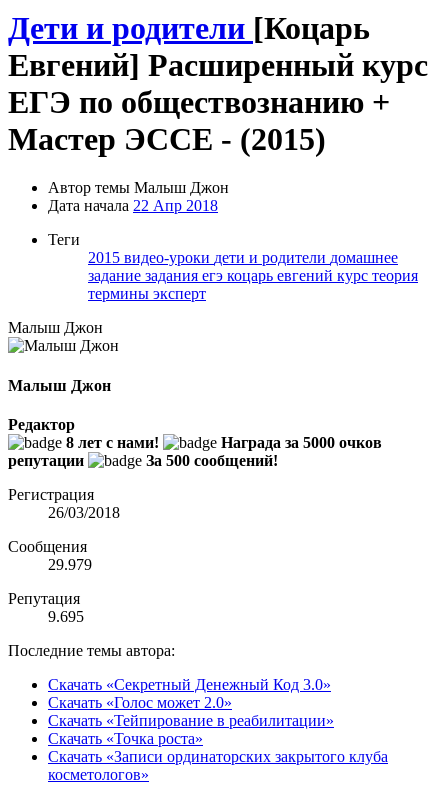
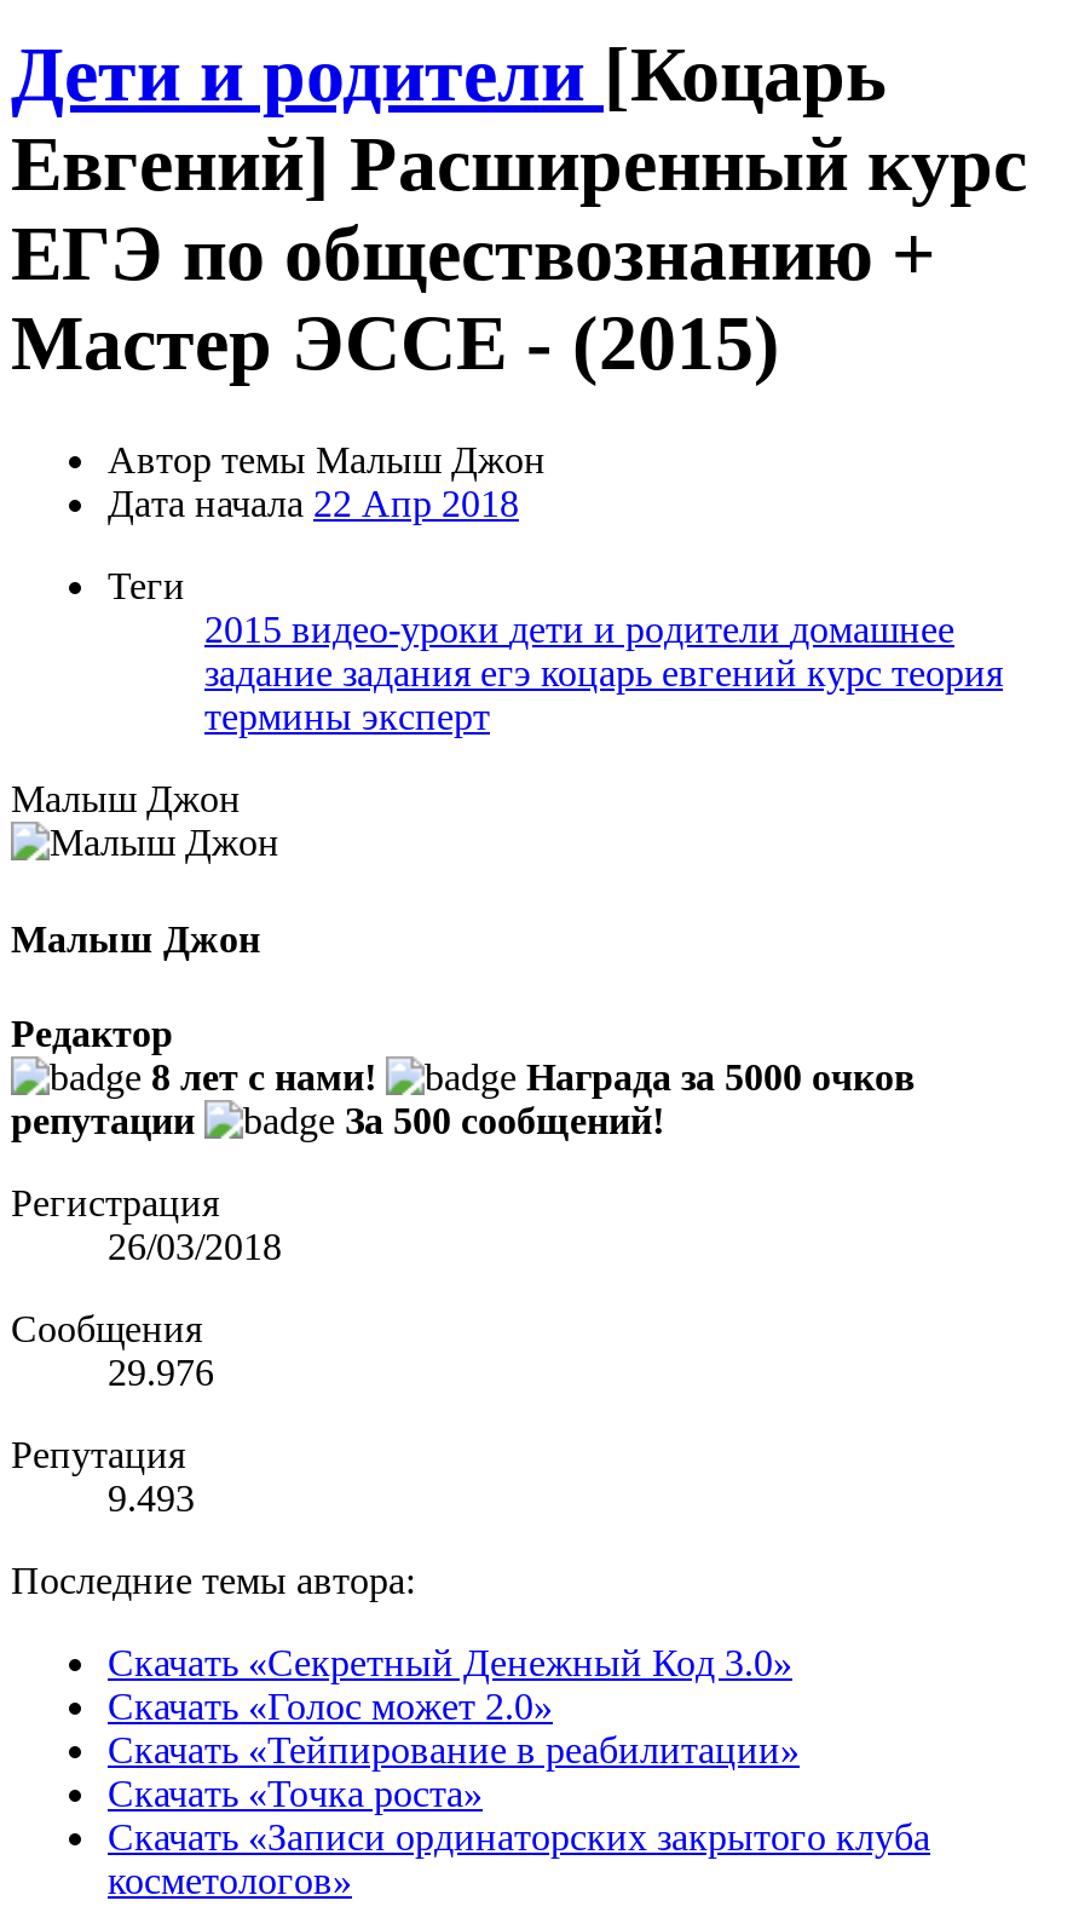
[48,556,92,573] 29.979 -> [108,1351,214,1392] 29.976
[48,608,84,625] 9.695 -> [108,1477,195,1518] 9.493

